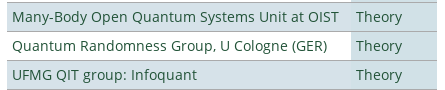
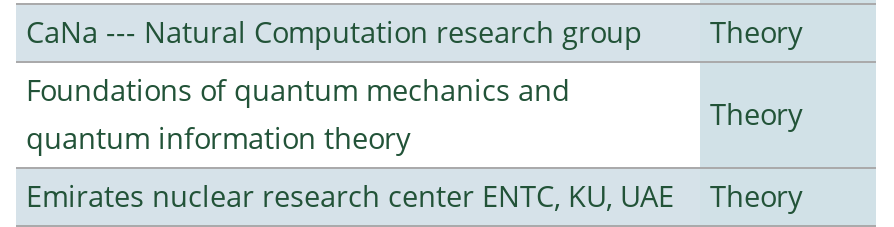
[12,7,339,26] Many-Body Open Quantum Systems Unit at OIST -> [26,13,642,51] CaNa --- Natural Computation research group
[12,36,327,55] Quantum Randomness Group, U Cologne (GER) -> [26,71,570,157] Foundations of quantum mechanics and | quantum information theory
[12,65,197,84] UFMG QIT group: Infoquant -> [26,177,674,215] Emirates nuclear research center ENTC, KU, UAE

